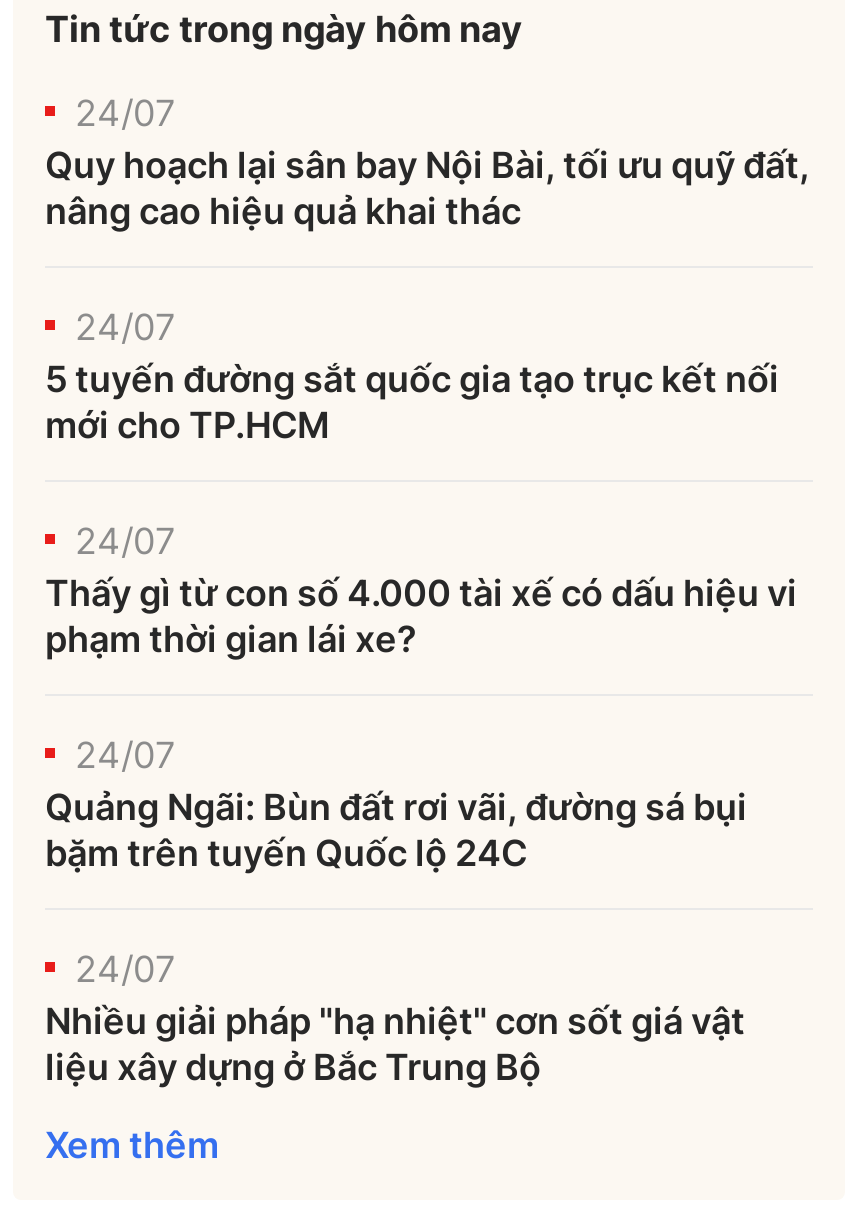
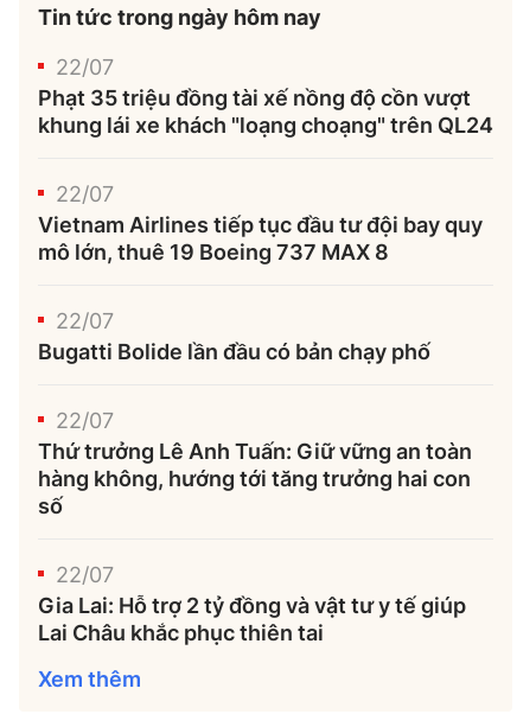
[45,92,809,232] 24/07 | Quy hoạch lại sân bay Nội Bài, tối ưu quỹ đất, | nâng cao hiệu quả khai thác -> [38,54,493,137] 22/07 | Phạt 35 triệu đồng tài xế nồng độ cồn vượt | khung lái xe khách "loạng choạng" trên QL24
[45,306,779,446] 24/07 | 5 tuyến đường sắt quốc gia tạo trục kết nối | mới cho TP.HCM -> [38,181,483,264] 22/07 | Vietnam Airlines tiếp tục đầu tư đội bay quy | mô lớn, thuê 19 Boeing 737 MAX 8
[45,520,797,660] 24/07 | Thấy gì từ con số 4.000 tài xế có dấu hiệu vi | phạm thời gian lái xe? -> [38,308,430,364] 22/07 | Bugatti Bolide lần đầu có bản chạy phố
[45,734,747,874] 24/07 | Quảng Ngãi: Bùn đất rơi vãi, đường sá bụi | bặm trên tuyến Quốc lộ 24C -> [38,408,472,518] 22/07 | Thứ trưởng Lê Anh Tuấn: Giữ vững an toàn | hàng không, hướng tới tăng trưởng hai con | số
[45,948,745,1088] 24/07 | Nhiều giải pháp "hạ nhiệt" cơn sốt giá vật | liệu xây dựng ở Bắc Trung Bộ -> [38,562,466,645] 22/07 | Gia Lai: Hỗ trợ 2 tỷ đồng và vật tư y tế giúp | Lai Châu khắc phục thiên tai

